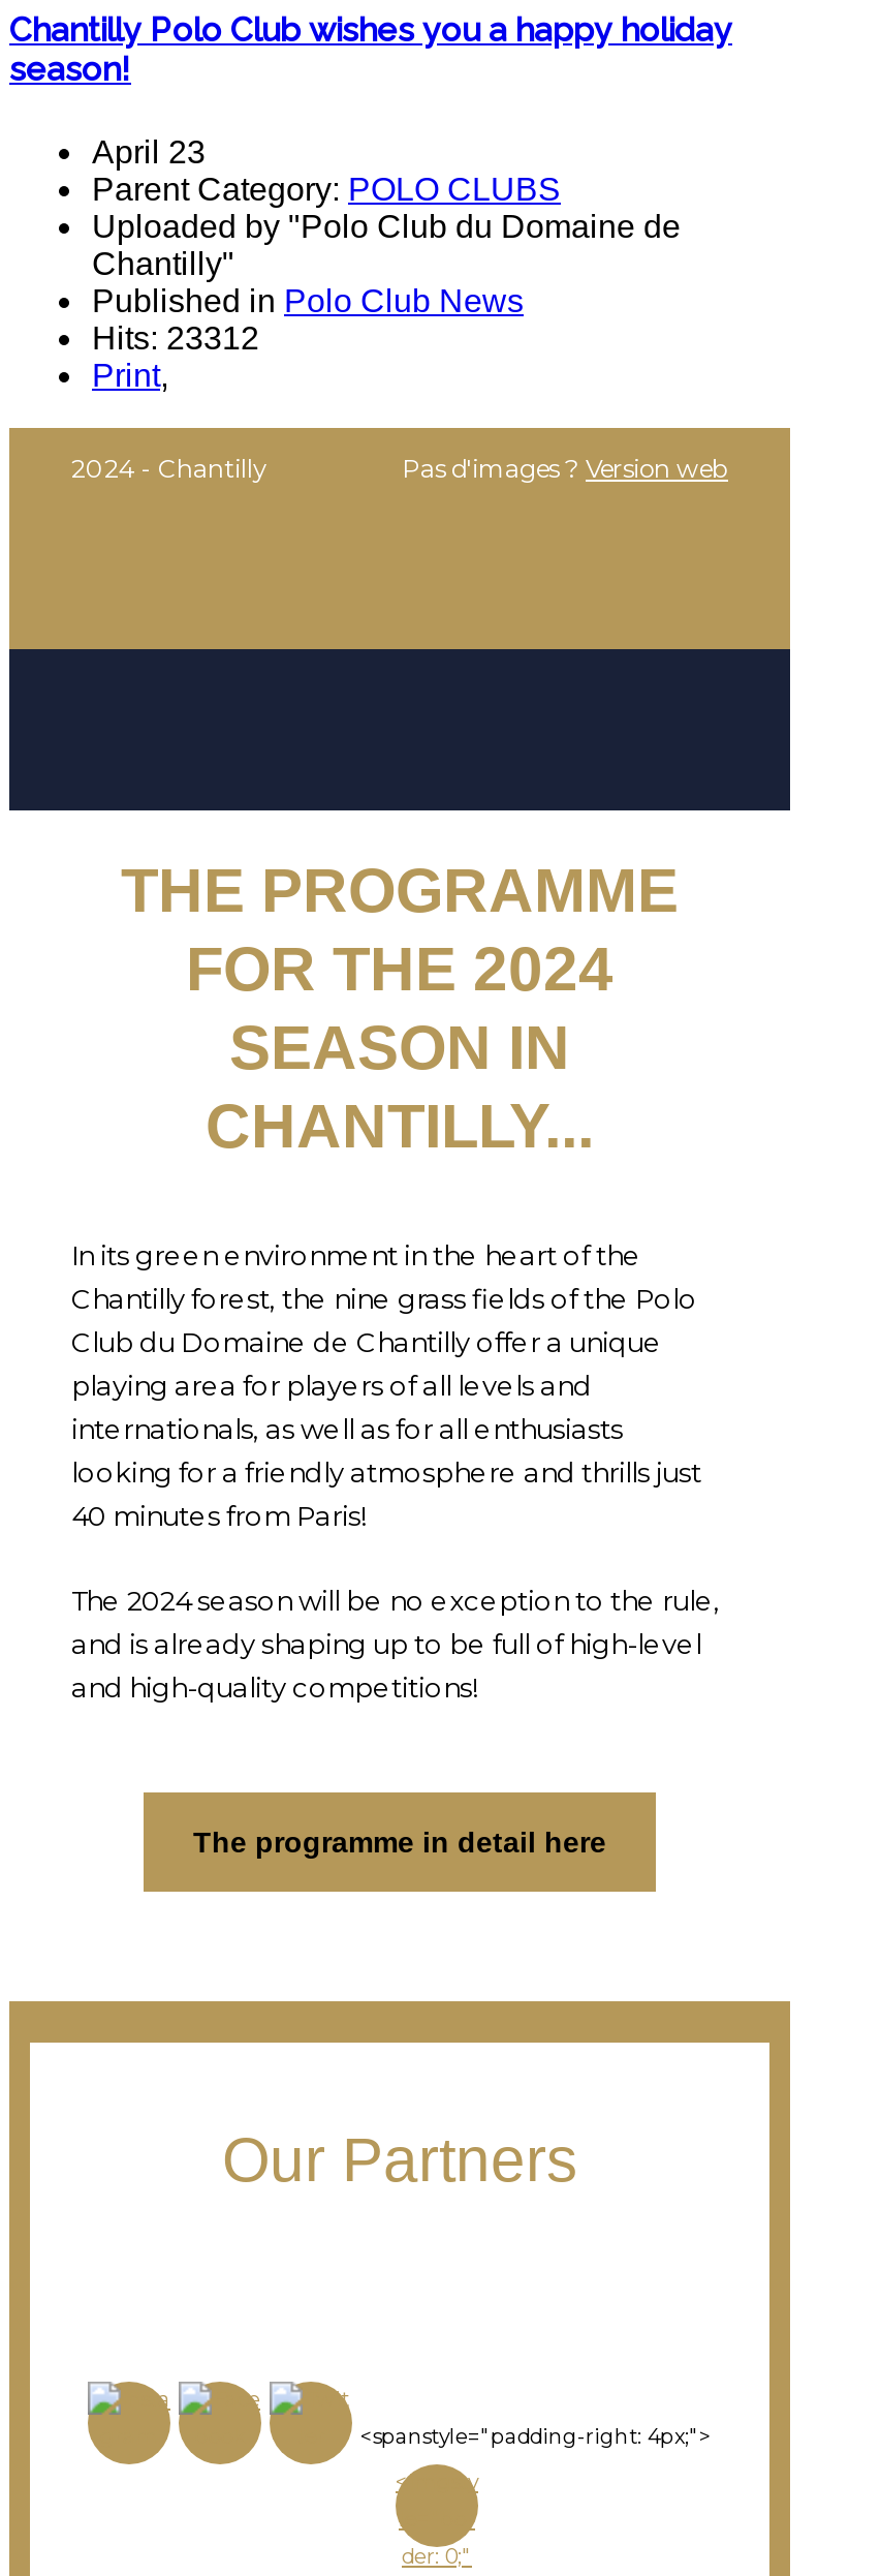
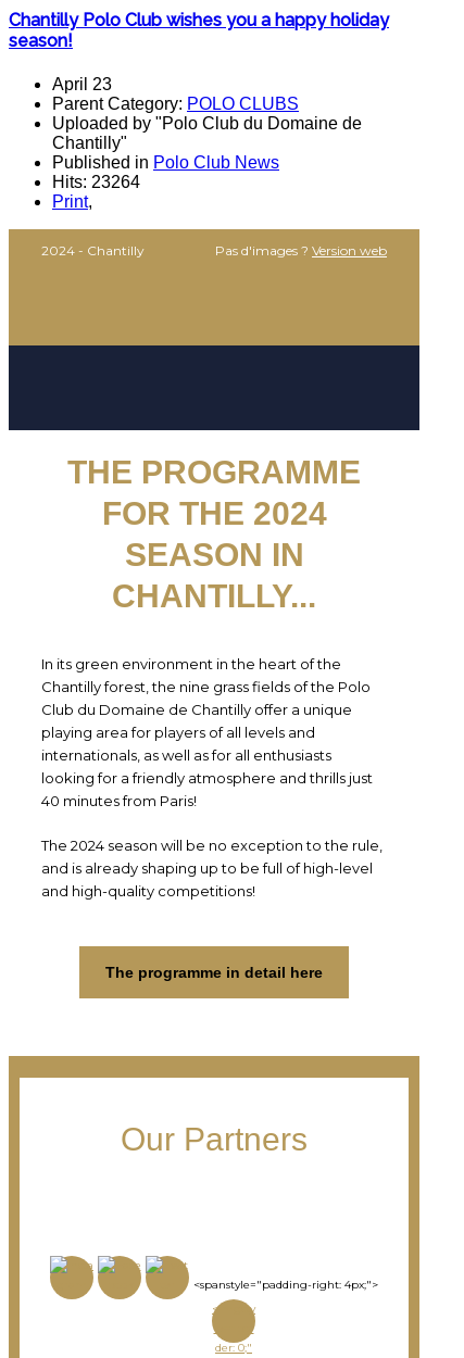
[92,319,259,355] Hits: 23312 -> [52,172,140,191] Hits: 23264

